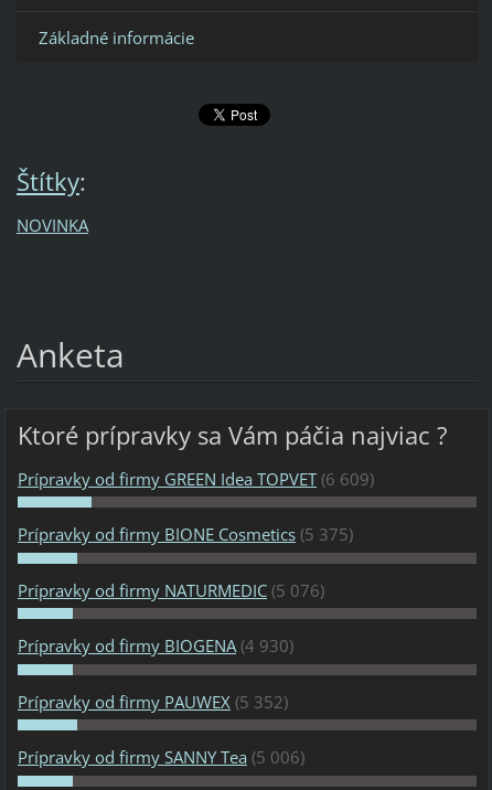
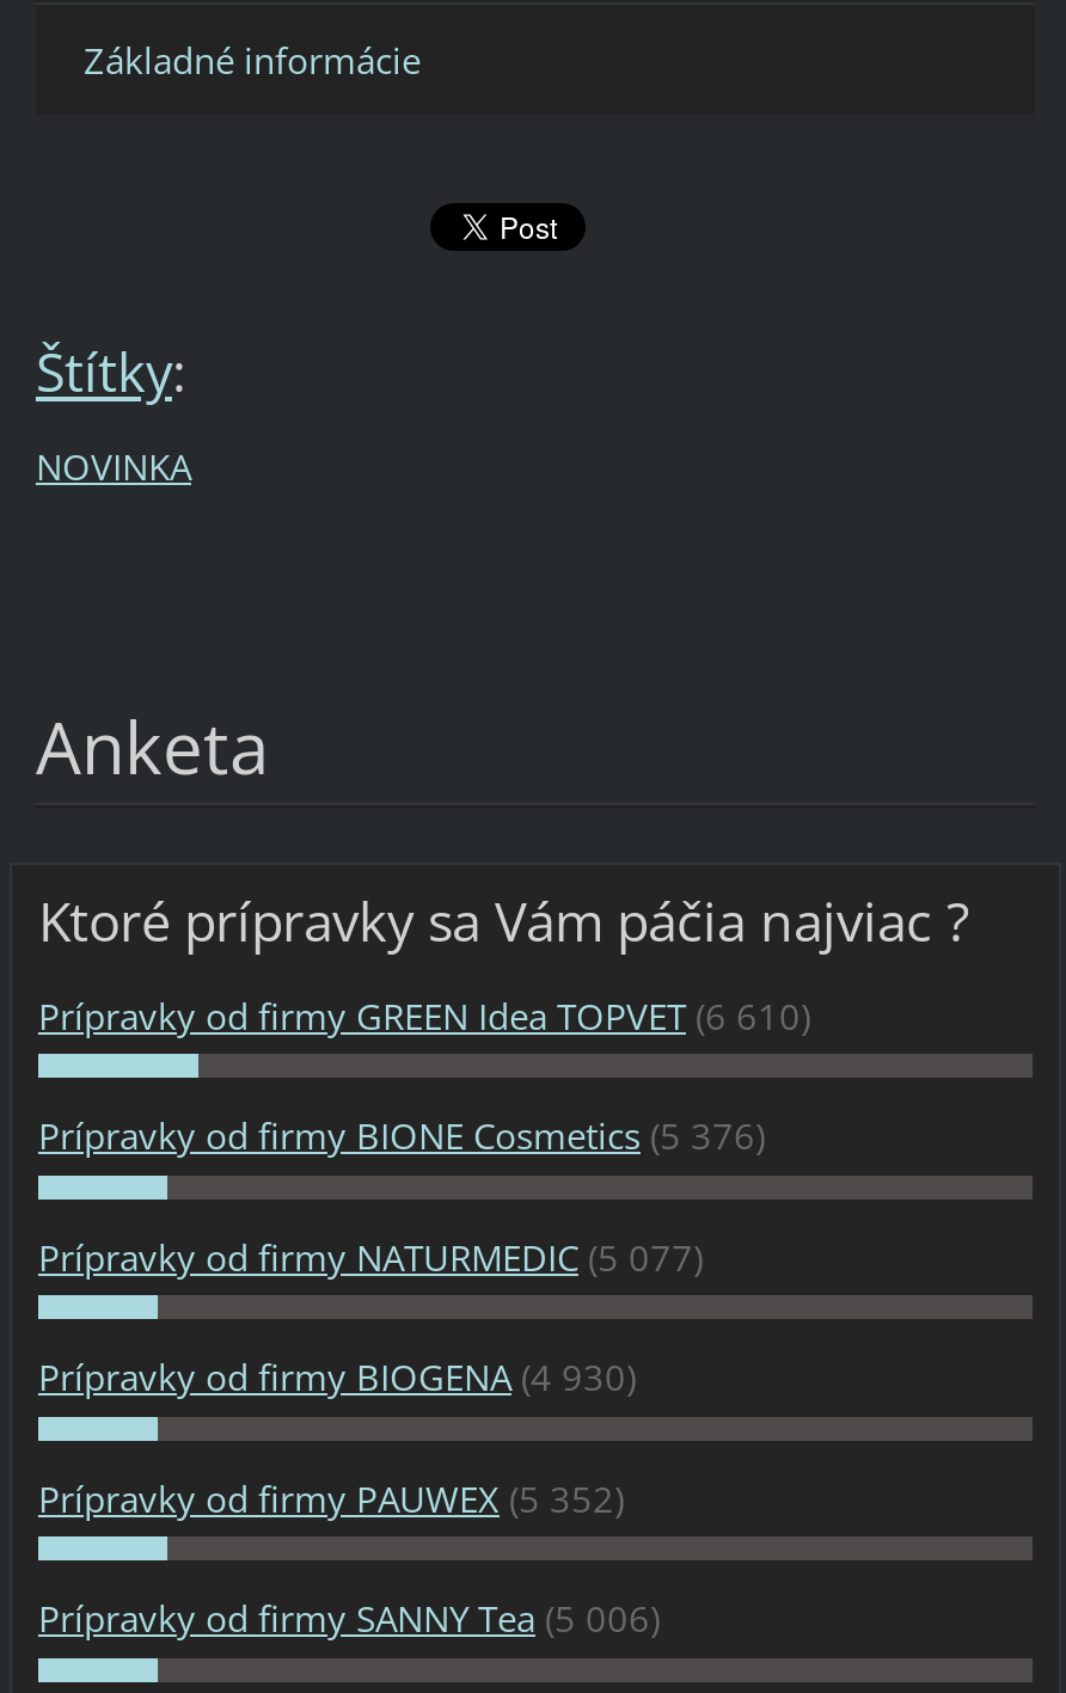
[18,468,374,490] Prípravky od firmy GREEN Idea TOPVET (6 609) -> [38,991,810,1039] Prípravky od firmy GREEN Idea TOPVET (6 610)
[18,523,353,545] Prípravky od firmy BIONE Cosmetics (5 375) -> [38,1112,765,1160] Prípravky od firmy BIONE Cosmetics (5 376)
[18,579,324,601] Prípravky od firmy NATURMEDIC (5 076) -> [38,1233,703,1281] Prípravky od firmy NATURMEDIC (5 077)

